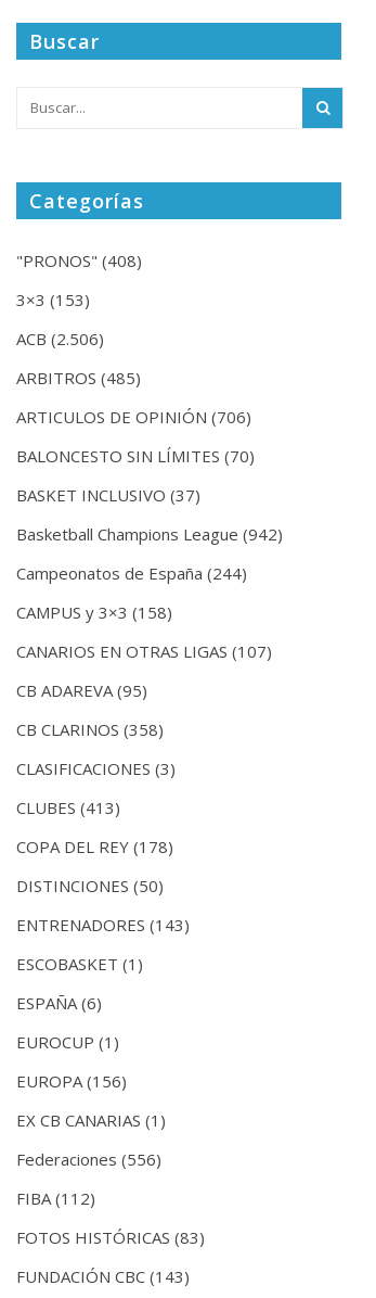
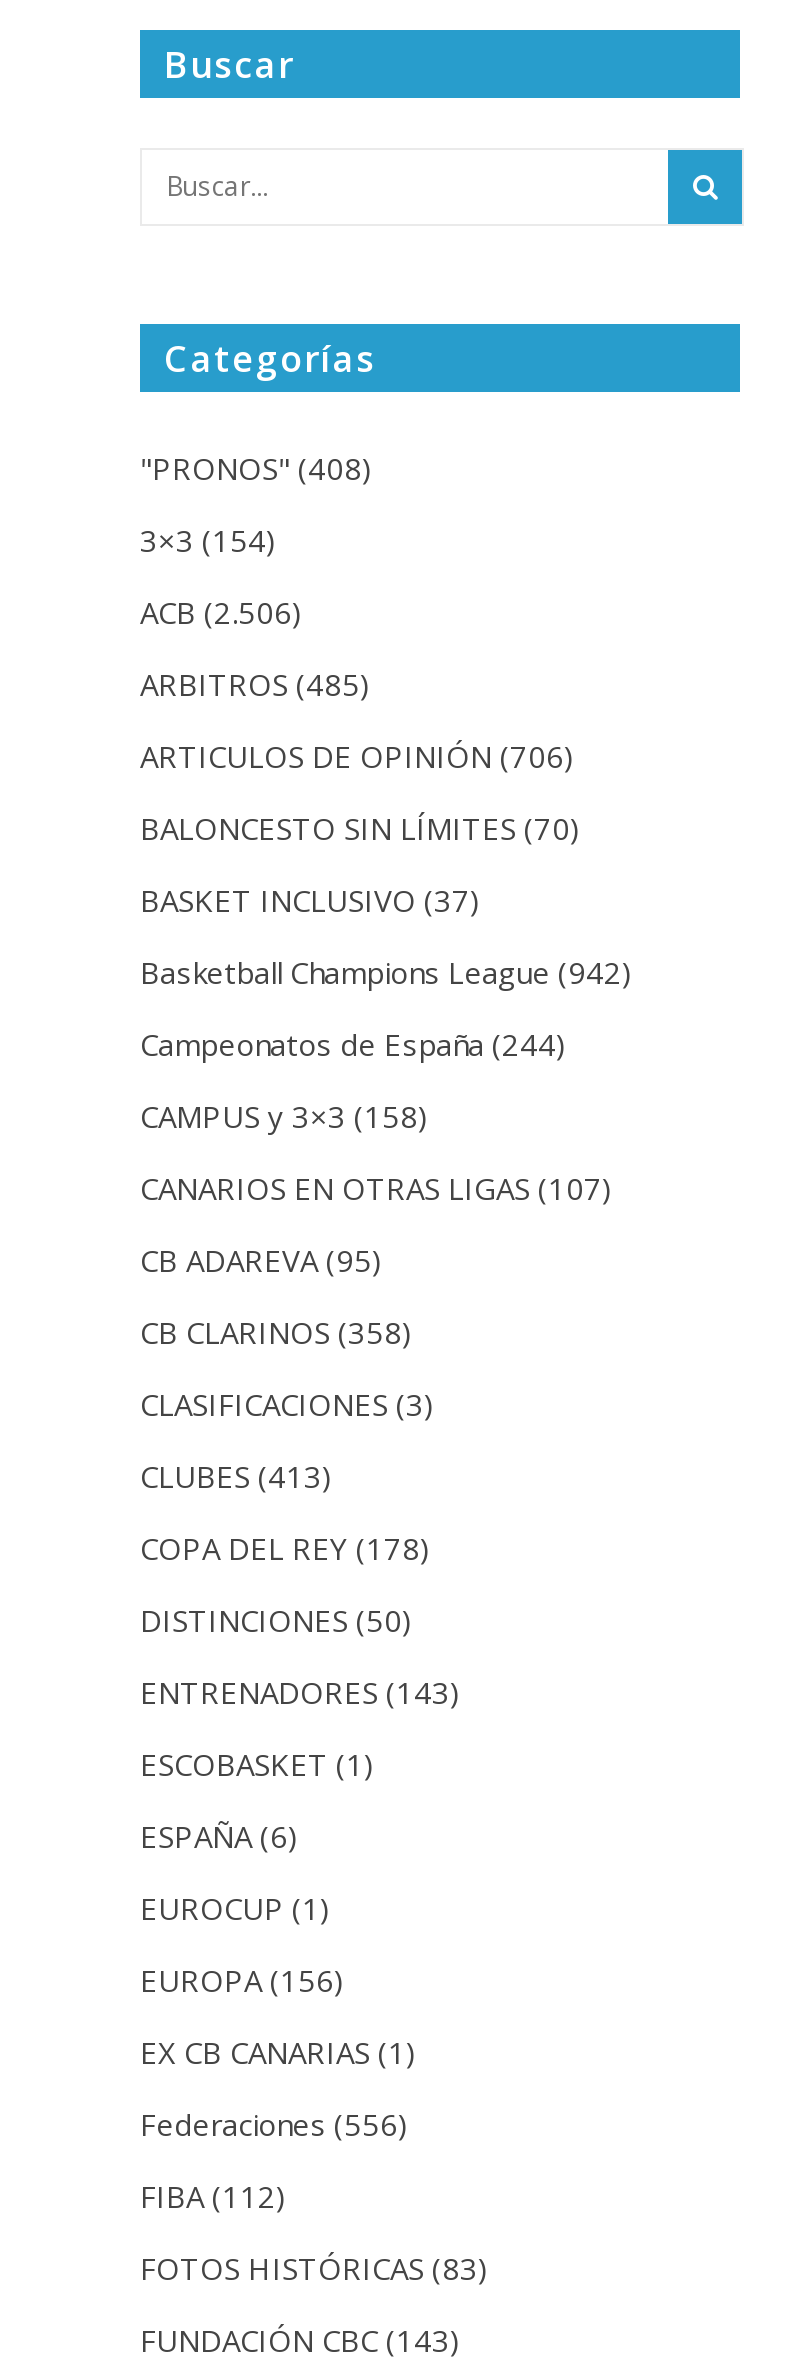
[16,288,90,310] 3×3 (153) -> [140,519,276,559] 3×3 (154)

